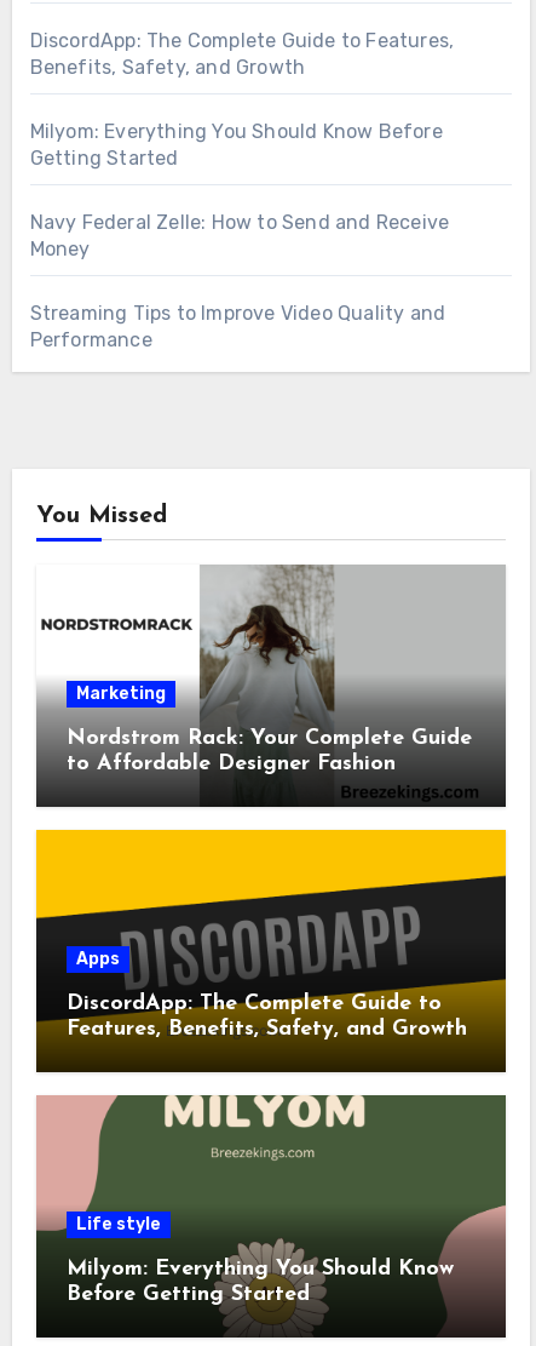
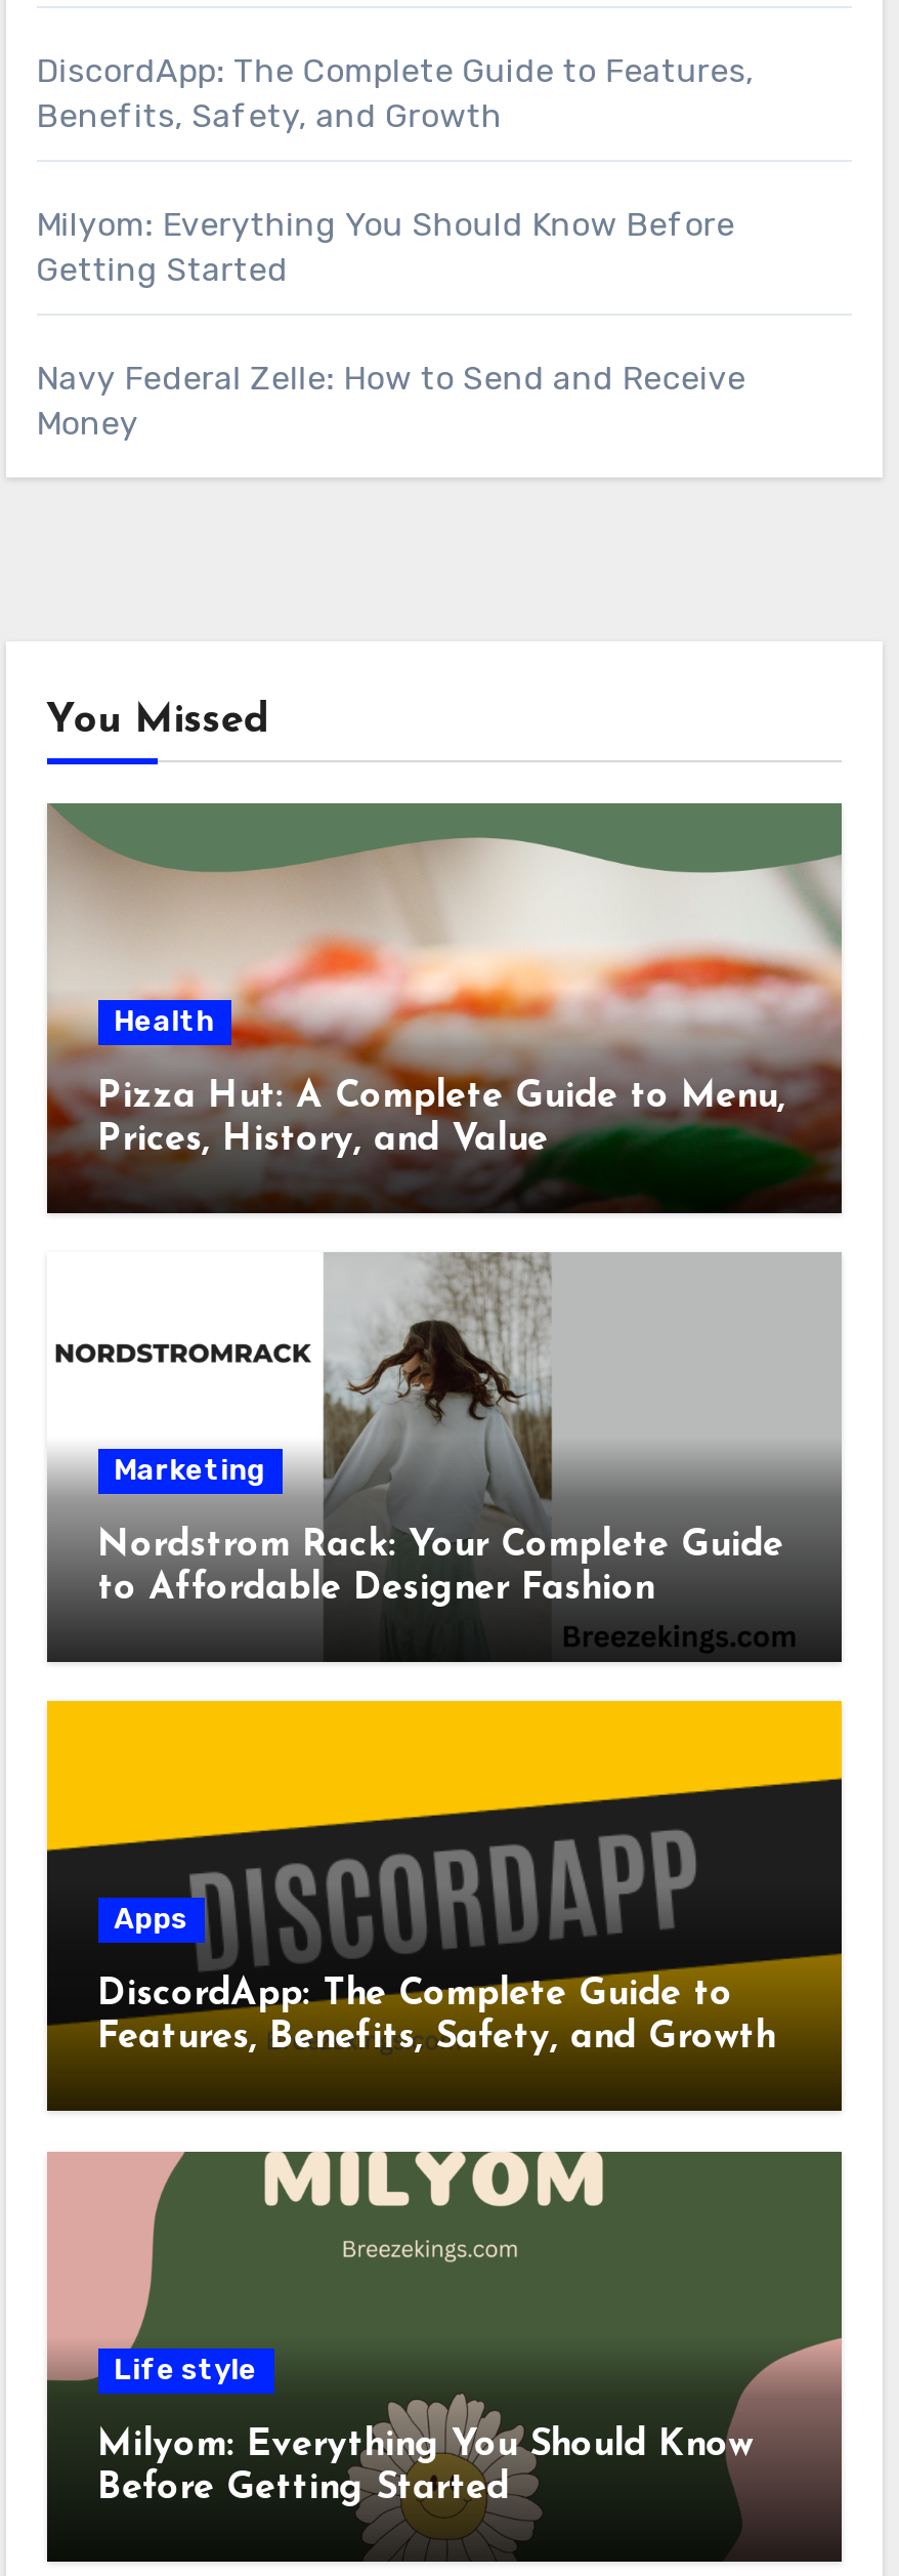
[30,302,445,351] Streaming Tips to Improve Video Quality and | Performance -> none
moved [36,504,166,528] -> [46,701,267,742]: You Missed
none -> [45,803,842,1209] [image] | Health | Pizza Hut: A Complete Guide to Menu, | Prices, History, and Value

